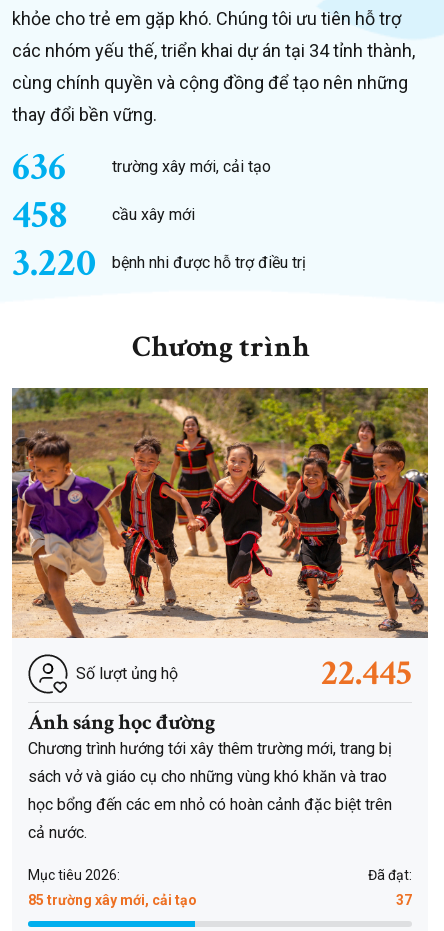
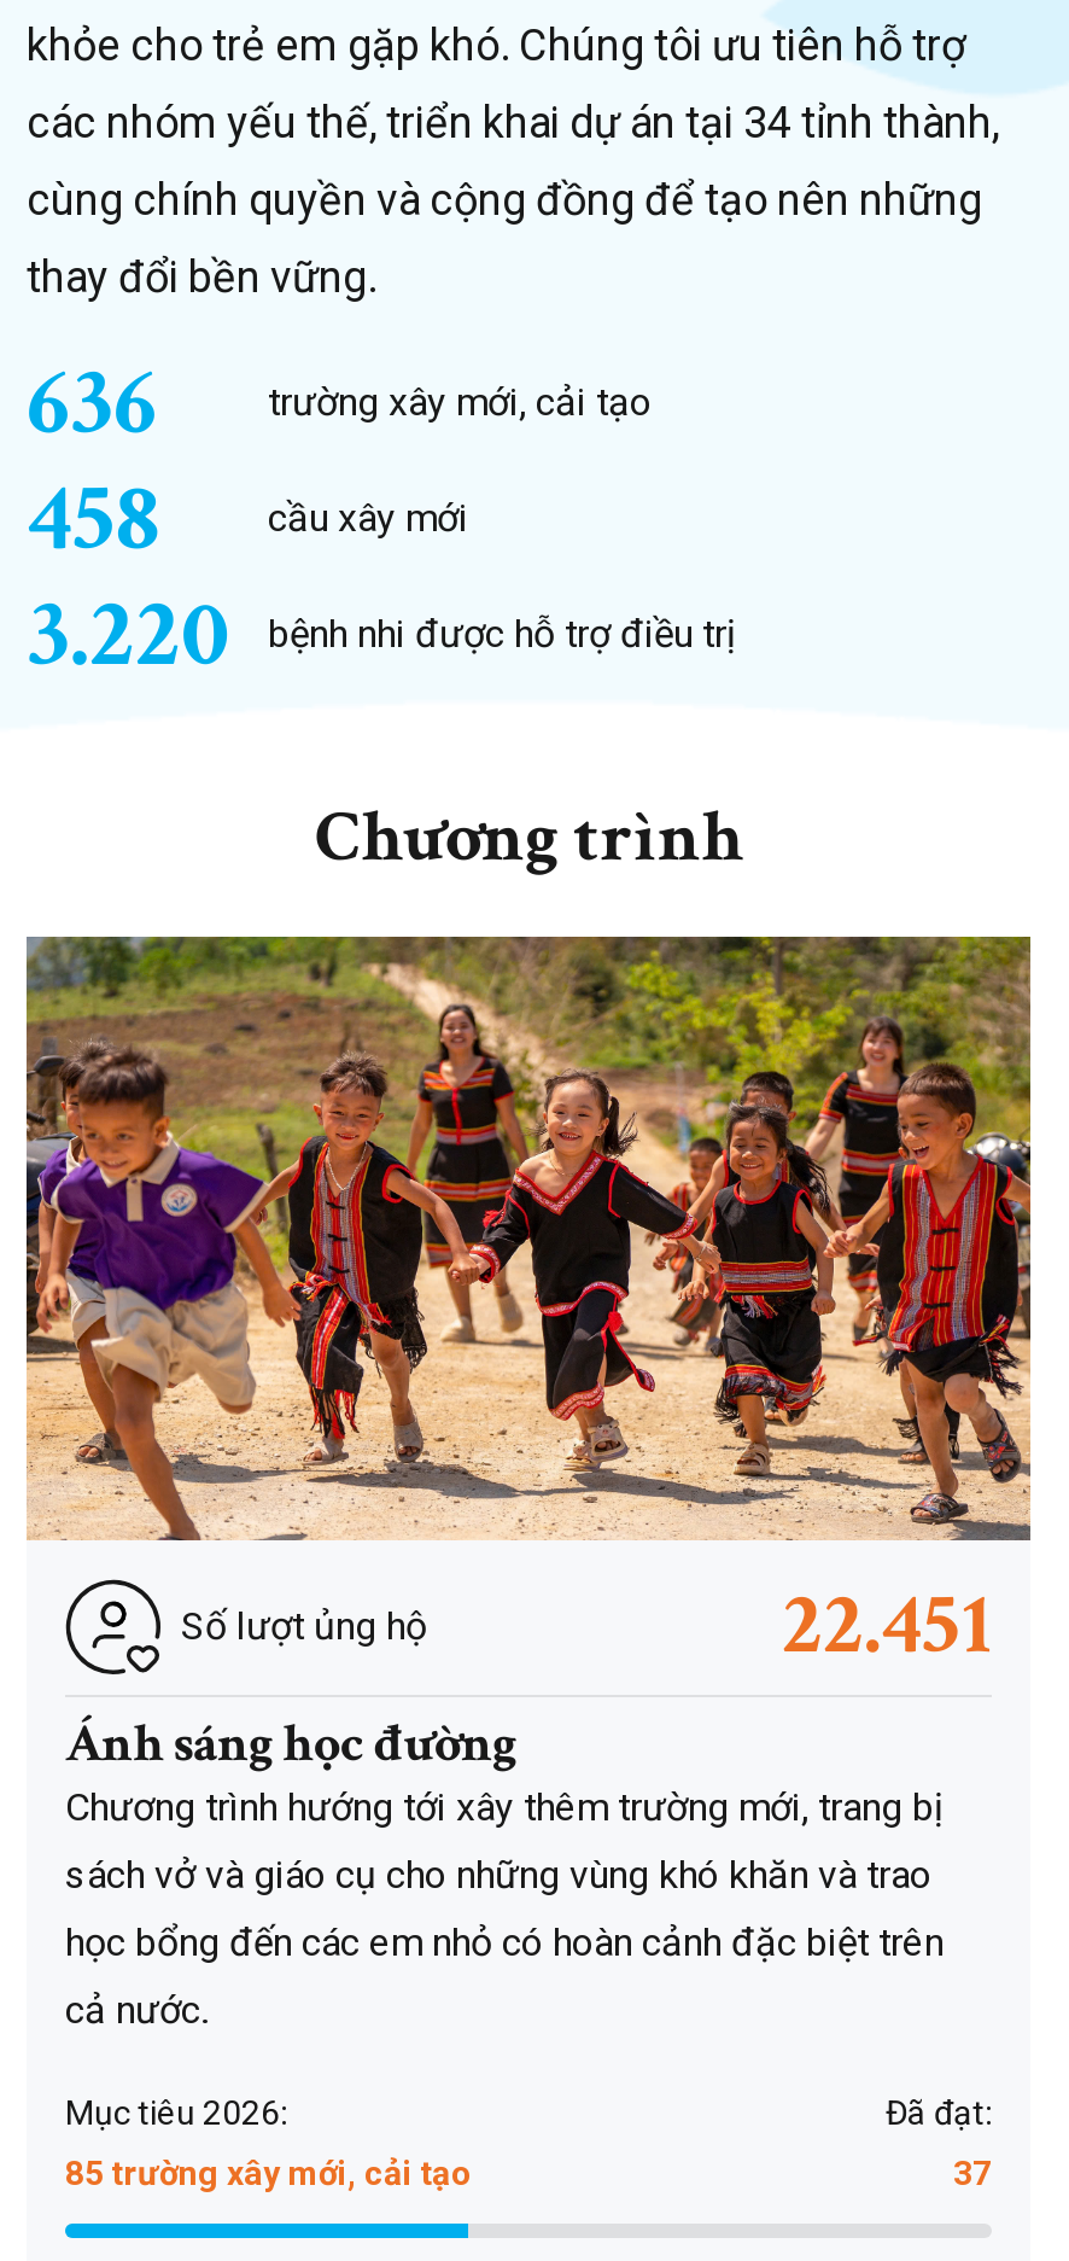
[321,650,412,697] 22.445 -> [782,1570,992,1683] 22.451

